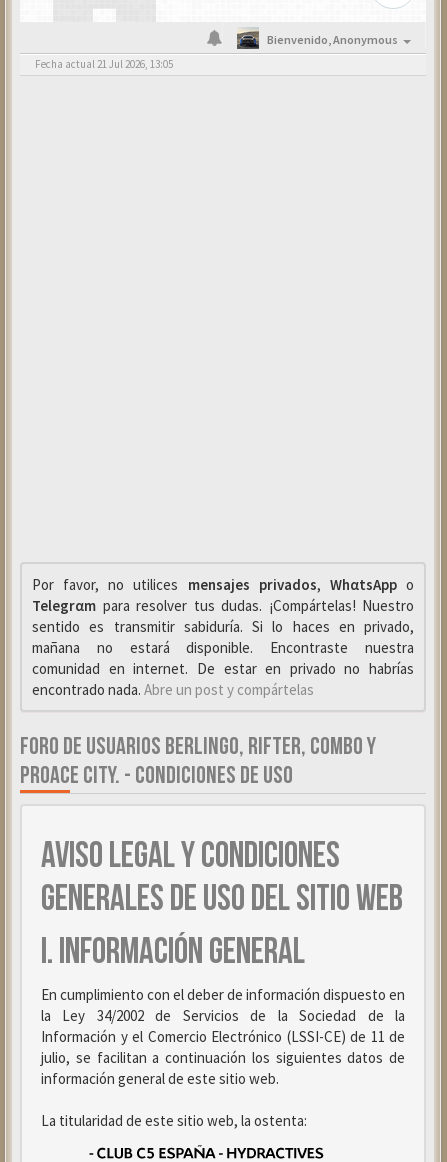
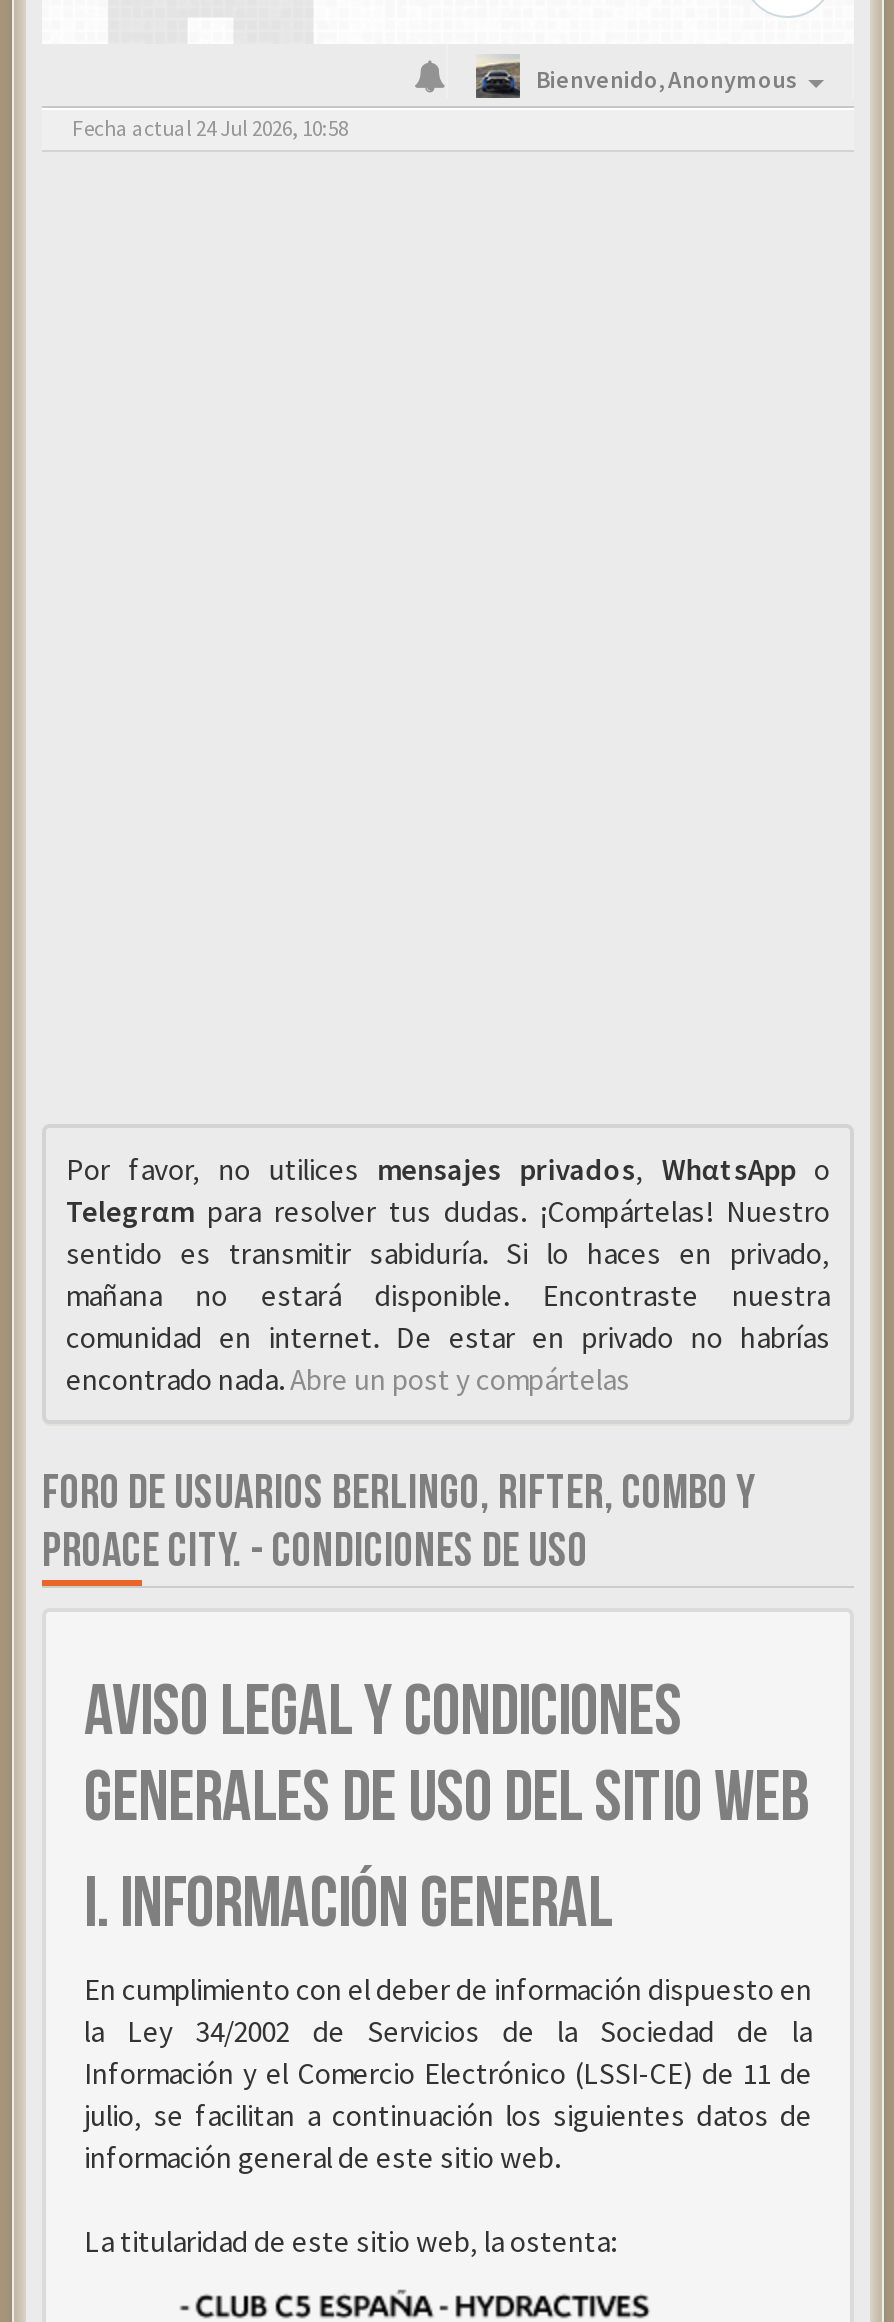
[35,57,173,71] Fecha actual 21 Jul 2026, 13:05 -> [72,114,348,142] Fecha actual 24 Jul 2026, 10:58

